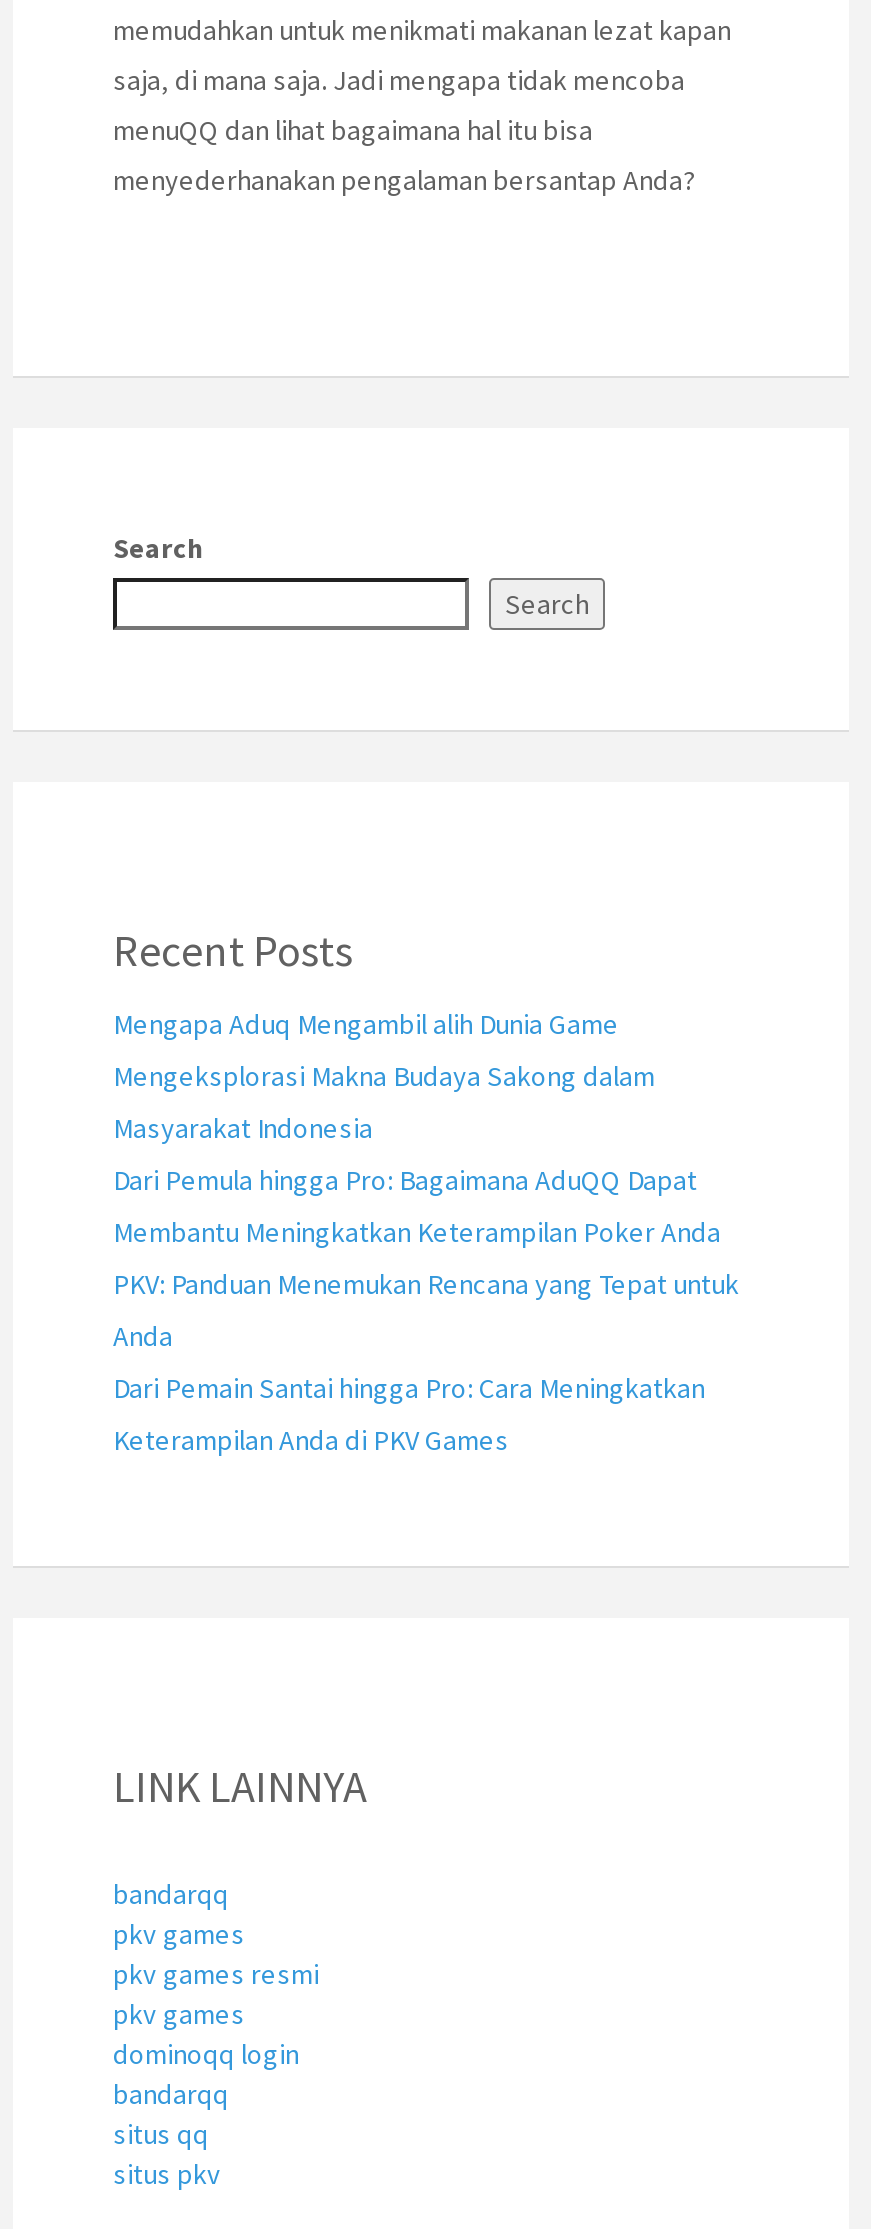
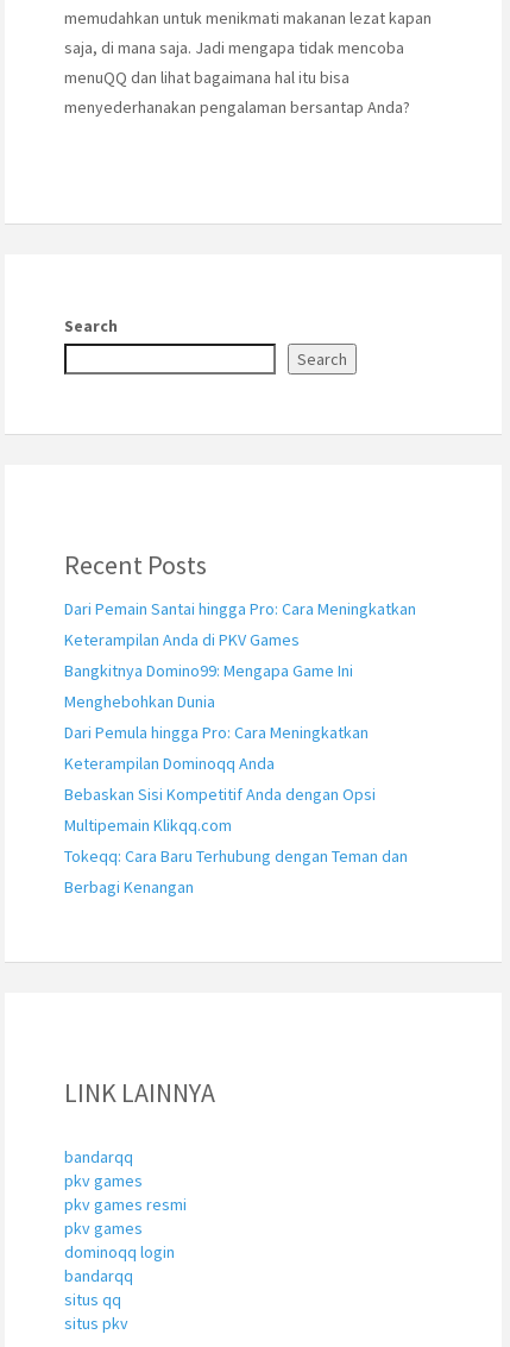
[113,1006,739,1354] Mengapa Aduq Mengambil alih Dunia Game | Mengeksplorasi Makna Budaya Sakong dalam | Masyarakat Indonesia | Dari Pemula hingga Pro: Bagaimana AduQQ Dapat | Membantu Meningkatkan Keterampilan Poker Anda | PKV: Panduan Menemukan Rencana yang Tepat untuk | Anda -> none
moved [113,1370,705,1458] -> [64,598,416,650]: Dari Pemain Santai hingga Pro: Cara Meningkatkan | Keterampilan Anda di PKV Games
none -> [64,660,408,898] Bangkitnya Domino99: Mengapa Game Ini | Menghebohkan Dunia | Dari Pemula hingga Pro: Cara Meningkatkan | Keterampilan Dominoqq Anda | Bebaskan Sisi Kompetitif Anda dengan Opsi | Multipemain Klikqq.com | Tokeqq: Cara Baru Terhubung dengan Teman dan | Berbagi Kenangan

